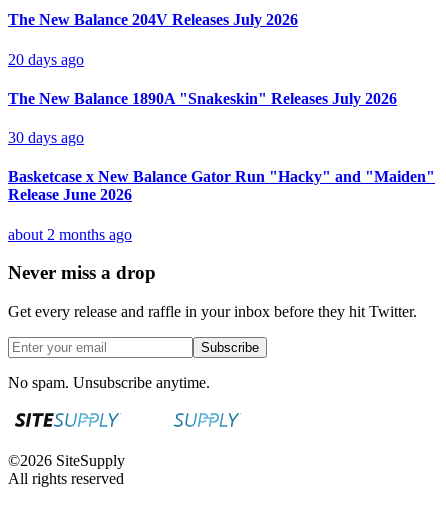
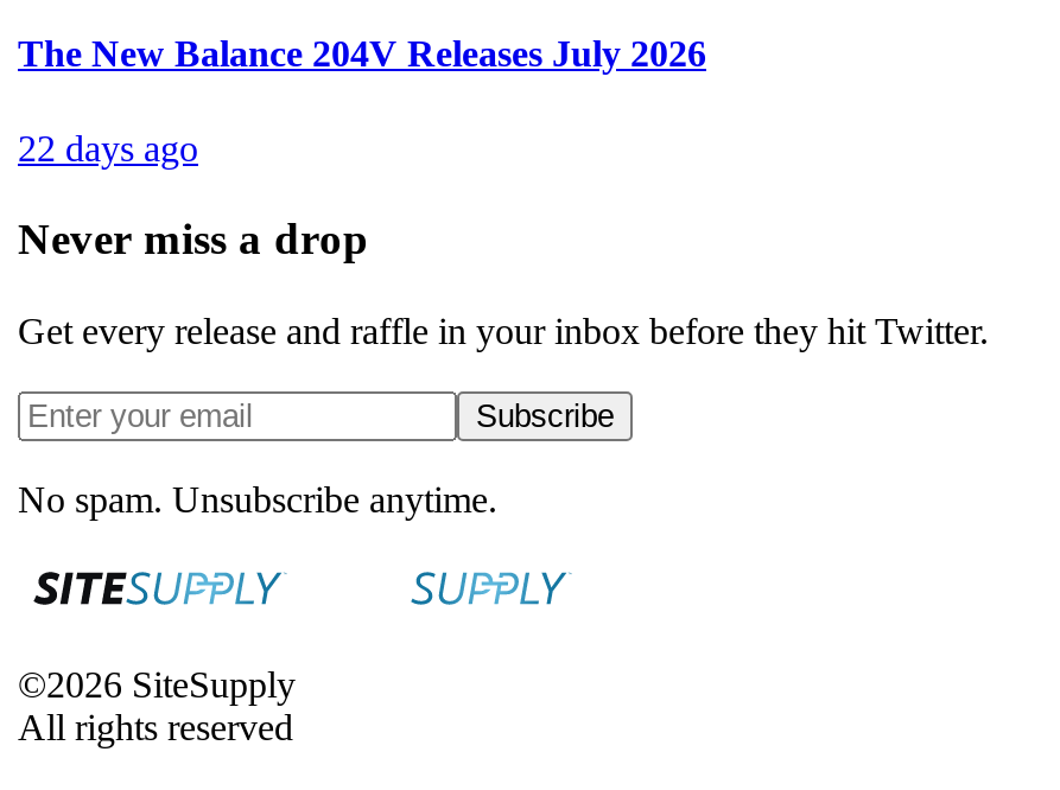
[8,50,435,243] 20 days ago | The New Balance 1890A "Snakeskin" Releases July 2026 | 30 days ago | Basketcase x New Balance Gator Run "Hacky" and "Maiden" | Release June 2026 | about 2 months ago -> [18,127,198,167] 22 days ago

